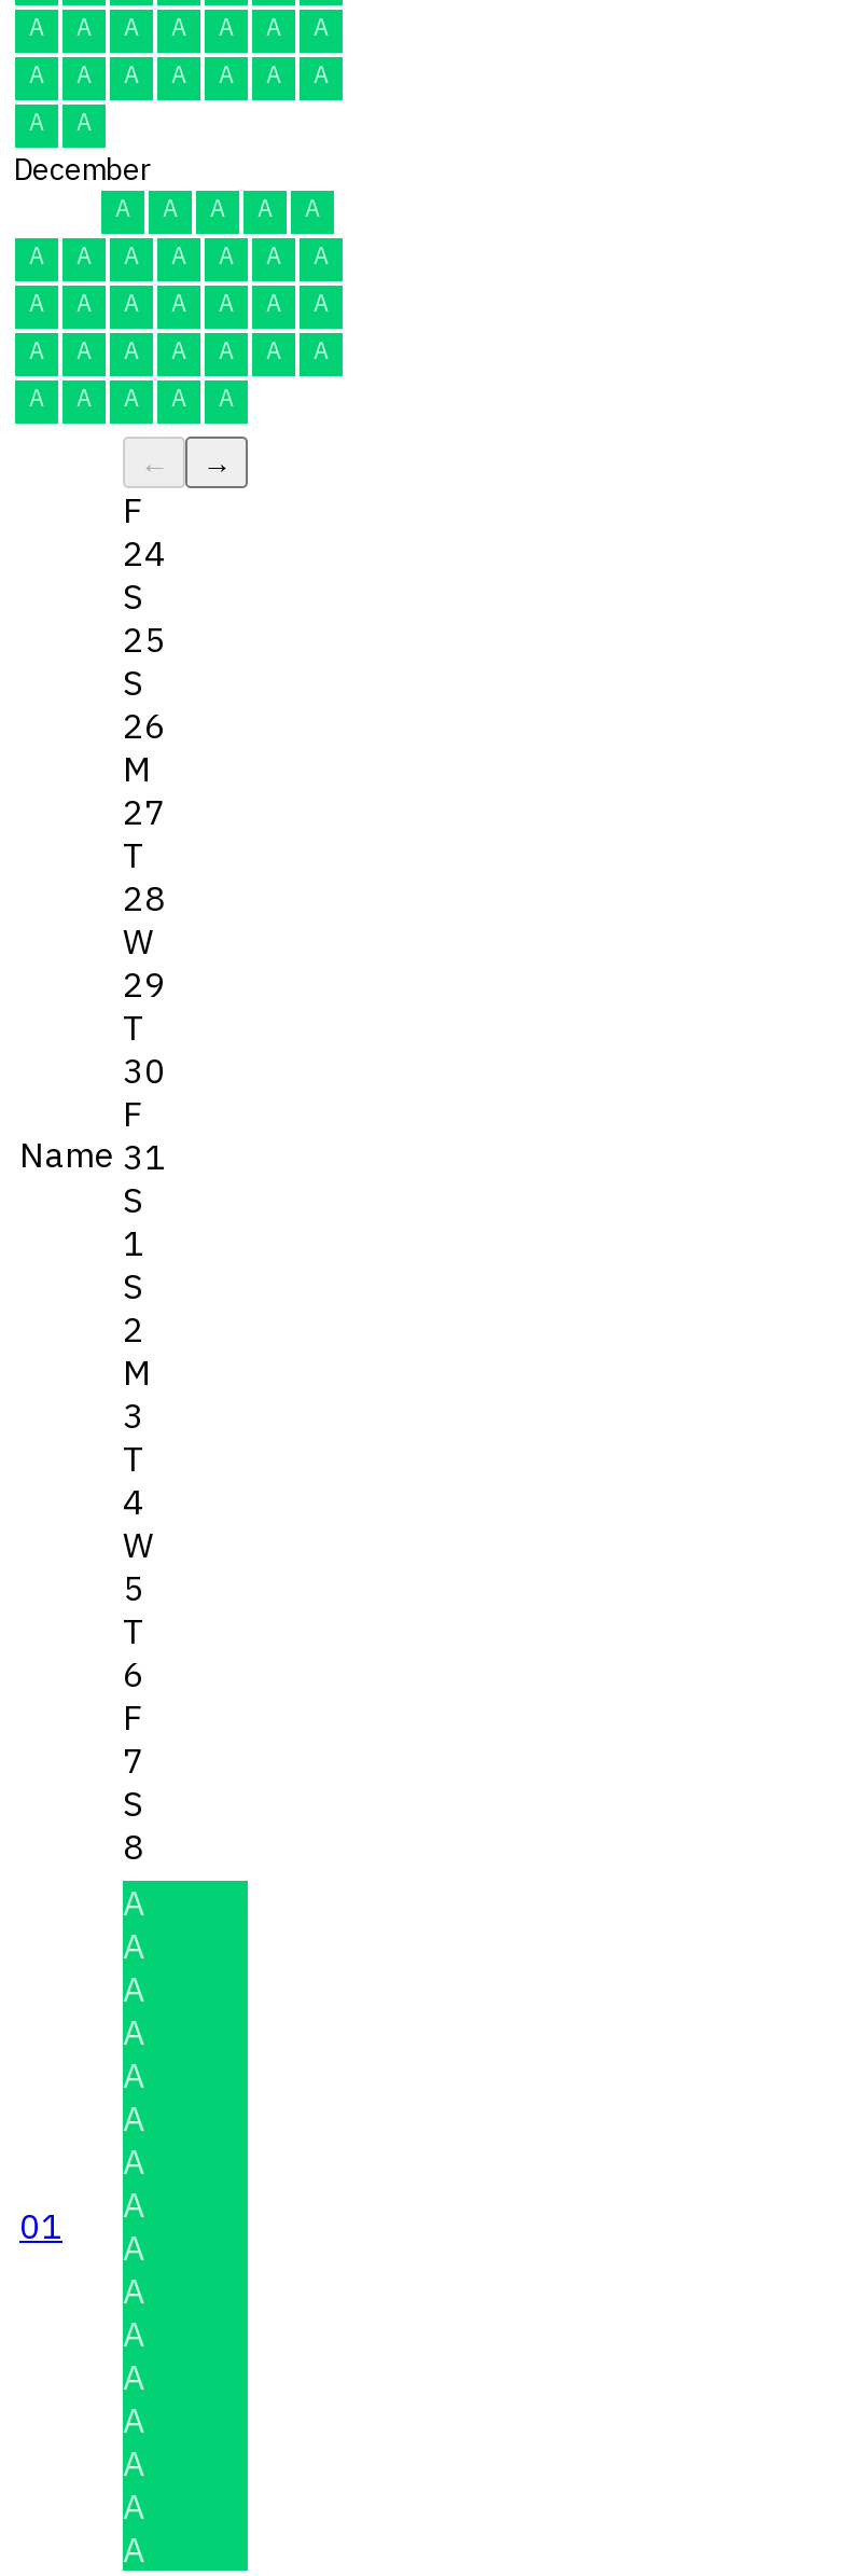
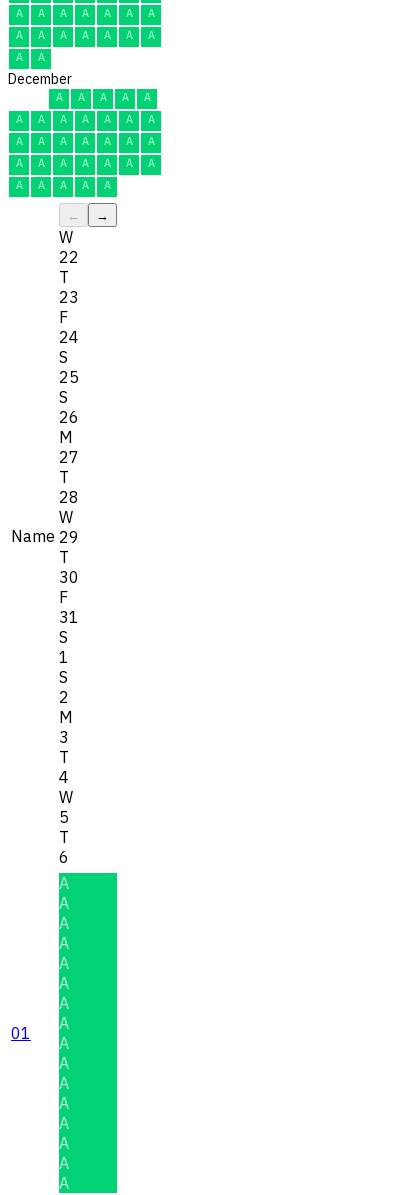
none -> [59,227,79,307] W | 22 | T | 23
moved [123,489,166,1696] -> [59,307,79,867]: F | 24 | S | ... | T | 6
[123,1696,144,1869] F | 7 | S | 8 -> none

